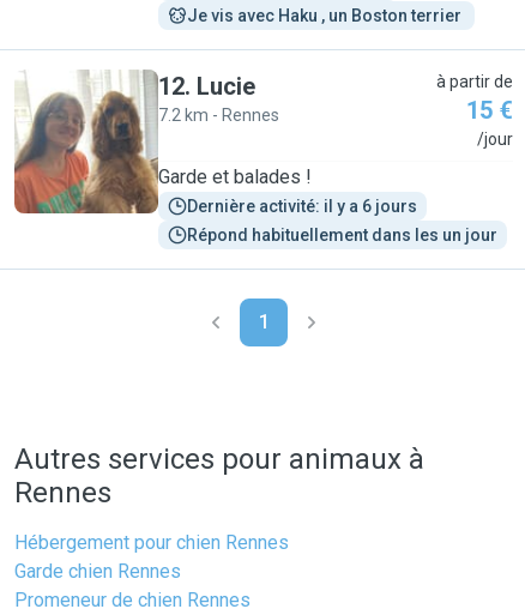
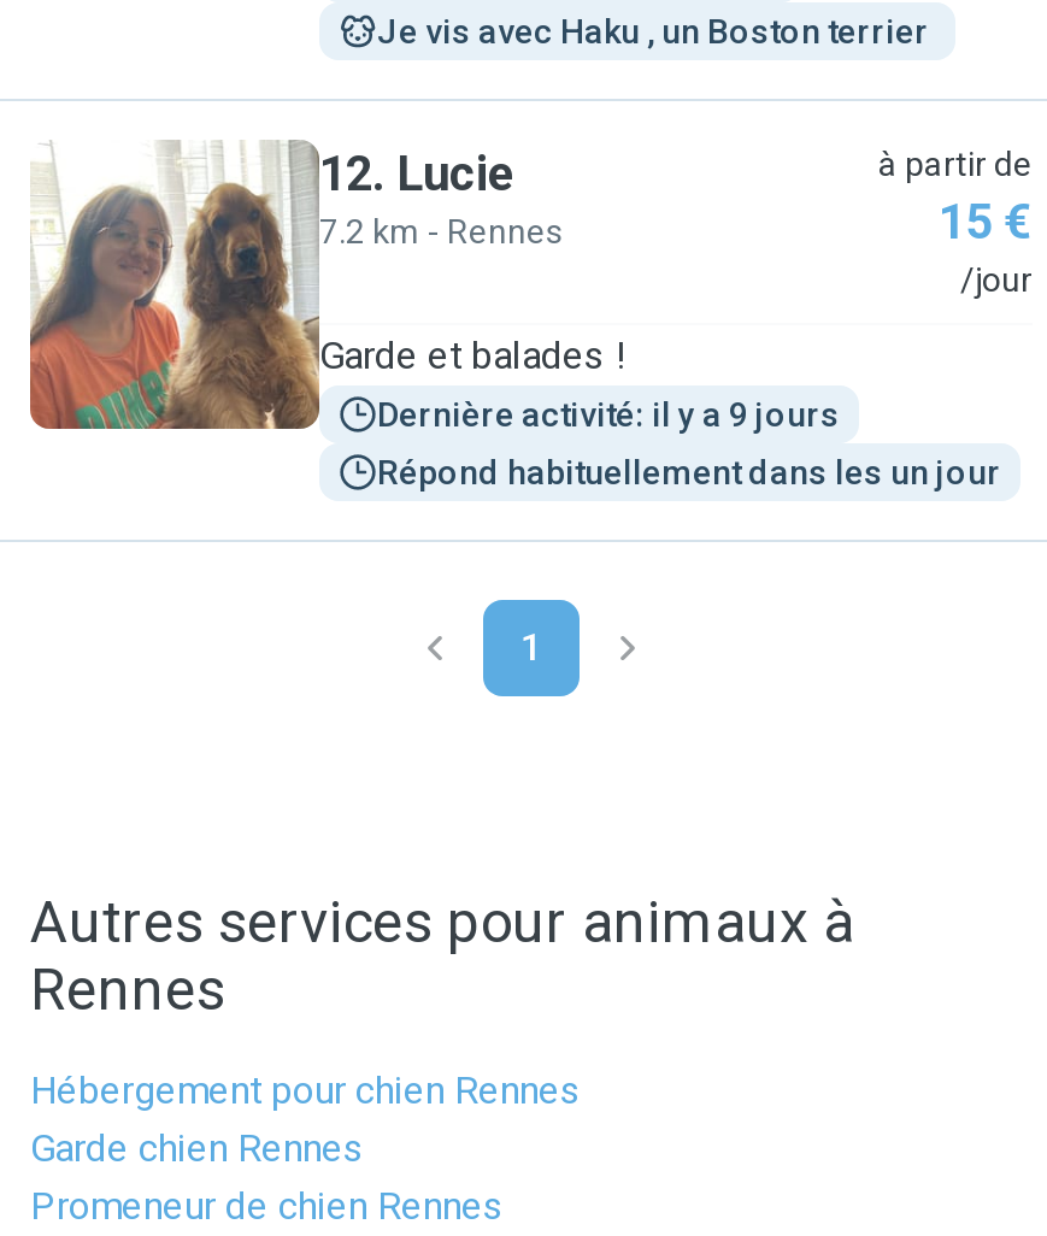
[187,197,417,216] Dernière activité: il y a 6 jours -> [377,395,840,434] Dernière activité: il y a 9 jours

